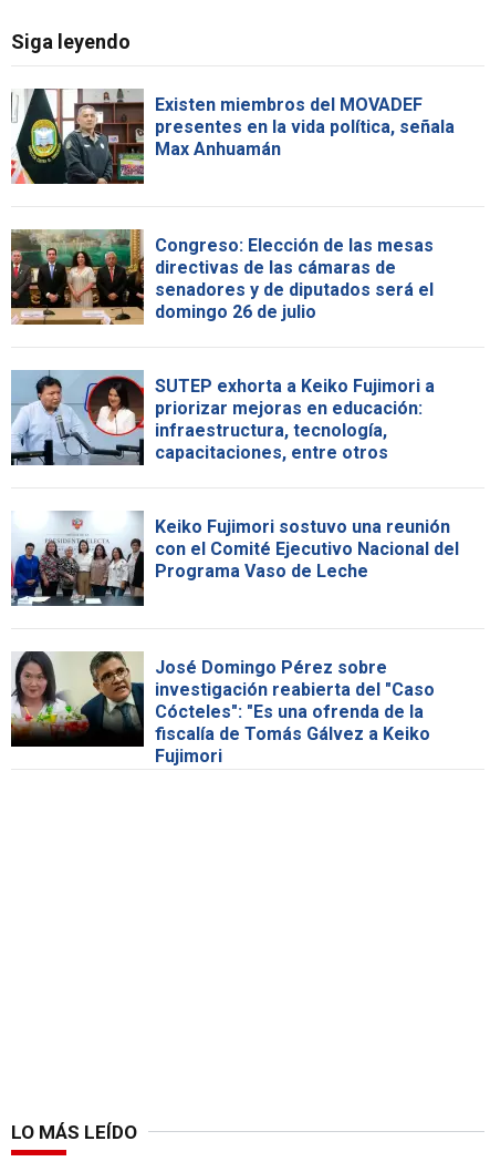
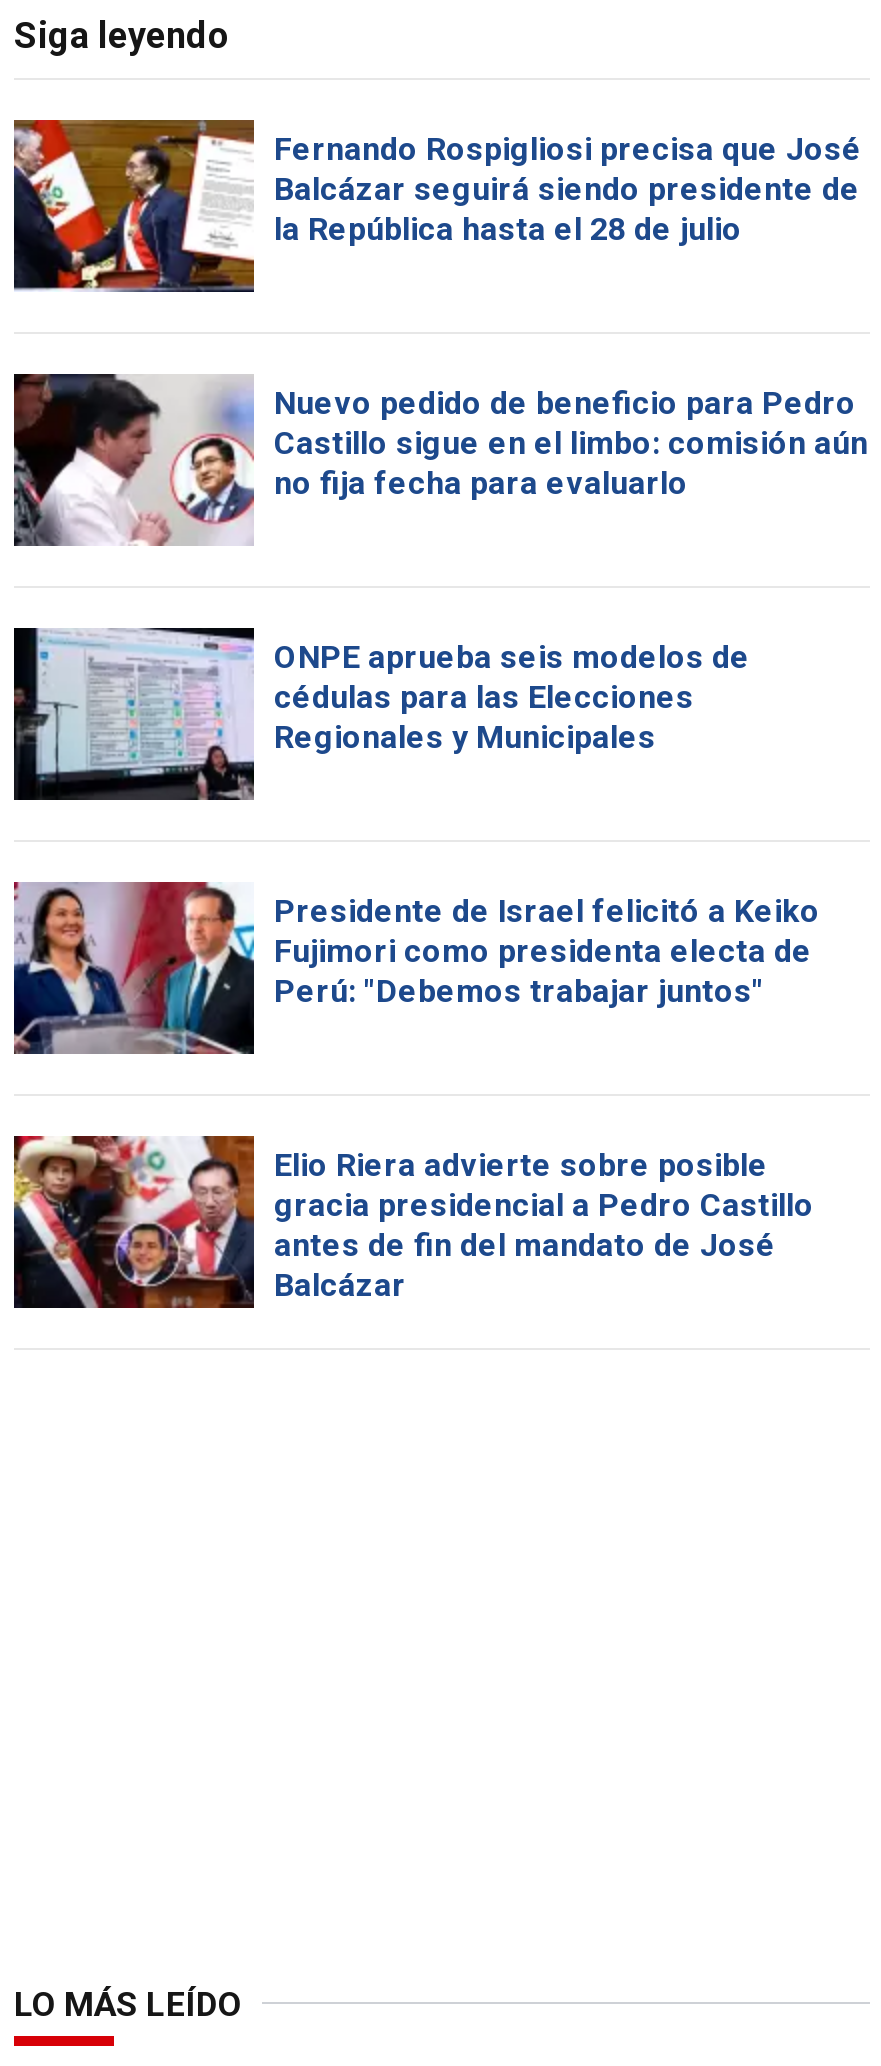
[10,88,455,185] [image] | Existen miembros del MOVADEF | presentes en la vida política, señala | Max Anhuamán -> [12,118,862,294] [image] | Fernando Rospigliosi precisa que José | Balcázar seguirá siendo presidente de | la República hasta el 28 de julio
[10,229,434,326] [image] | Congreso: Elección de las mesas | directivas de las cámaras de | senadores y de diputados será el | domingo 26 de julio -> [12,372,868,548] [image] | Nuevo pedido de beneficio para Pedro | Castillo sigue en el limbo: comisión aún | no fija fecha para evaluarlo
[11,370,435,466] [image] | SUTEP exhorta a Keiko Fujimori a | priorizar mejoras en educación: | infraestructura, tecnología, | capacitaciones, entre otros -> [12,626,750,802] [image] | ONPE aprueba seis modelos de | cédulas para las Elecciones | Regionales y Municipales
[10,511,459,606] [image] | Keiko Fujimori sostuvo una reunión | con el Comité Ejecutivo Nacional del | Programa Vaso de Leche -> [12,880,820,1054] [image] | Presidente de Israel felicitó a Keiko | Fujimori como presidenta electa de | Perú: "Debemos trabajar juntos"
[10,650,435,767] [image] | José Domingo Pérez sobre | investigación reabierta del "Caso | Cócteles": "Es una ofrenda de la | fiscalía de Tomás Gálvez a Keiko | Fujimori -> [12,1134,814,1310] [image] | Elio Riera advierte sobre posible | gracia presidencial a Pedro Castillo | antes de fin del mandato de José | Balcázar

